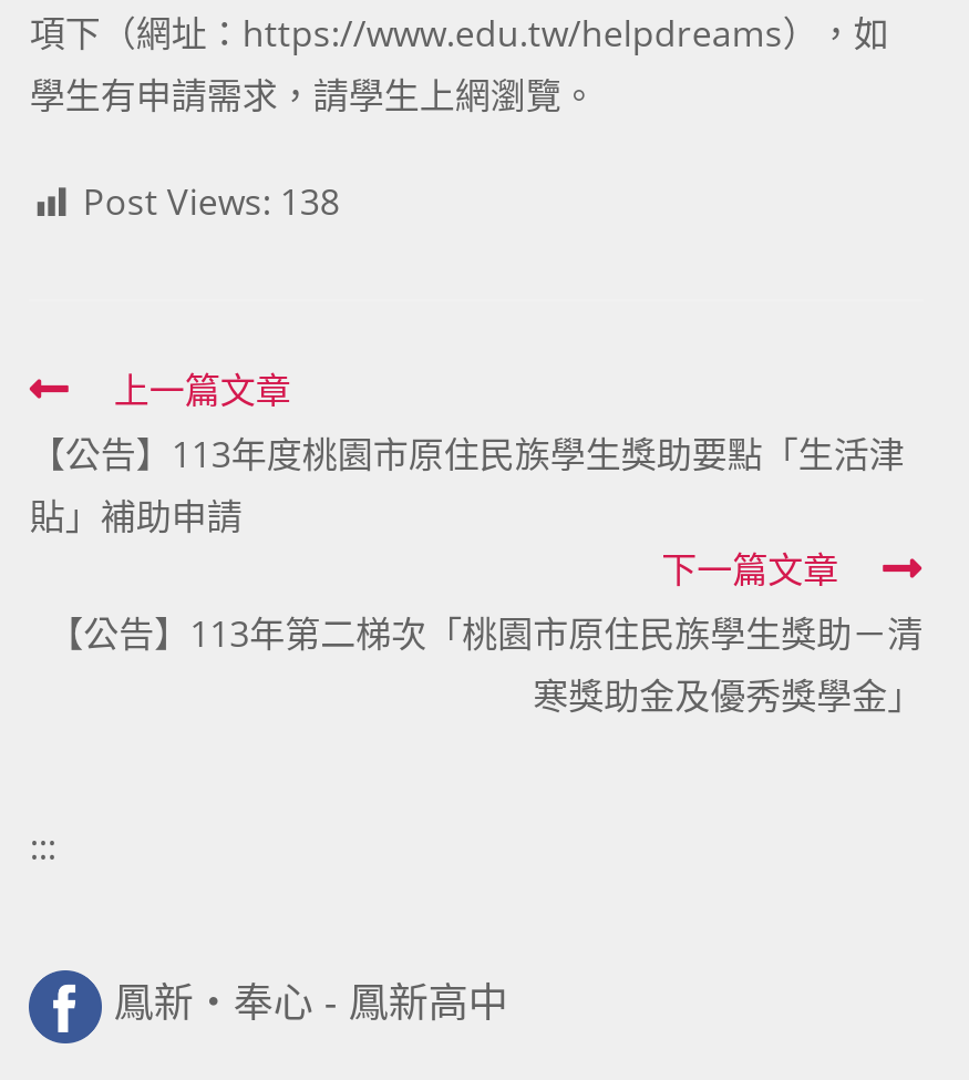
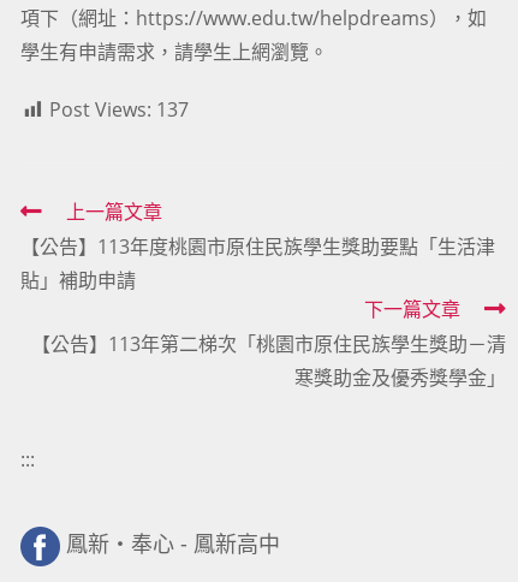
[83,177,340,226] Post Views: 138 -> [50,96,189,123] Post Views: 137

